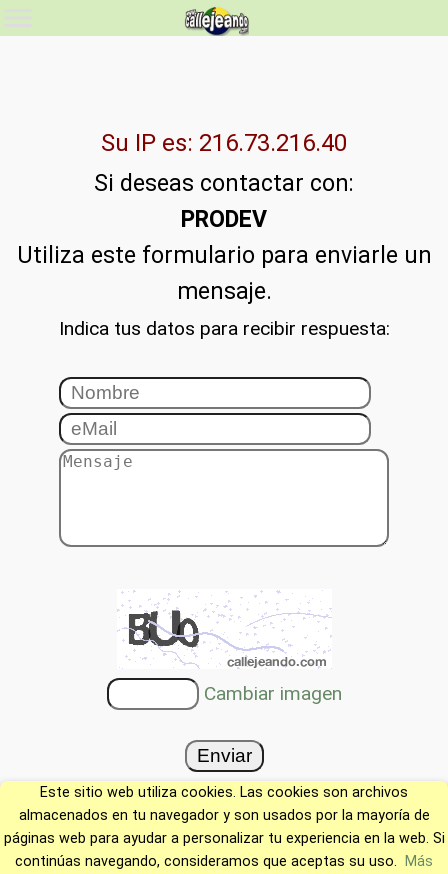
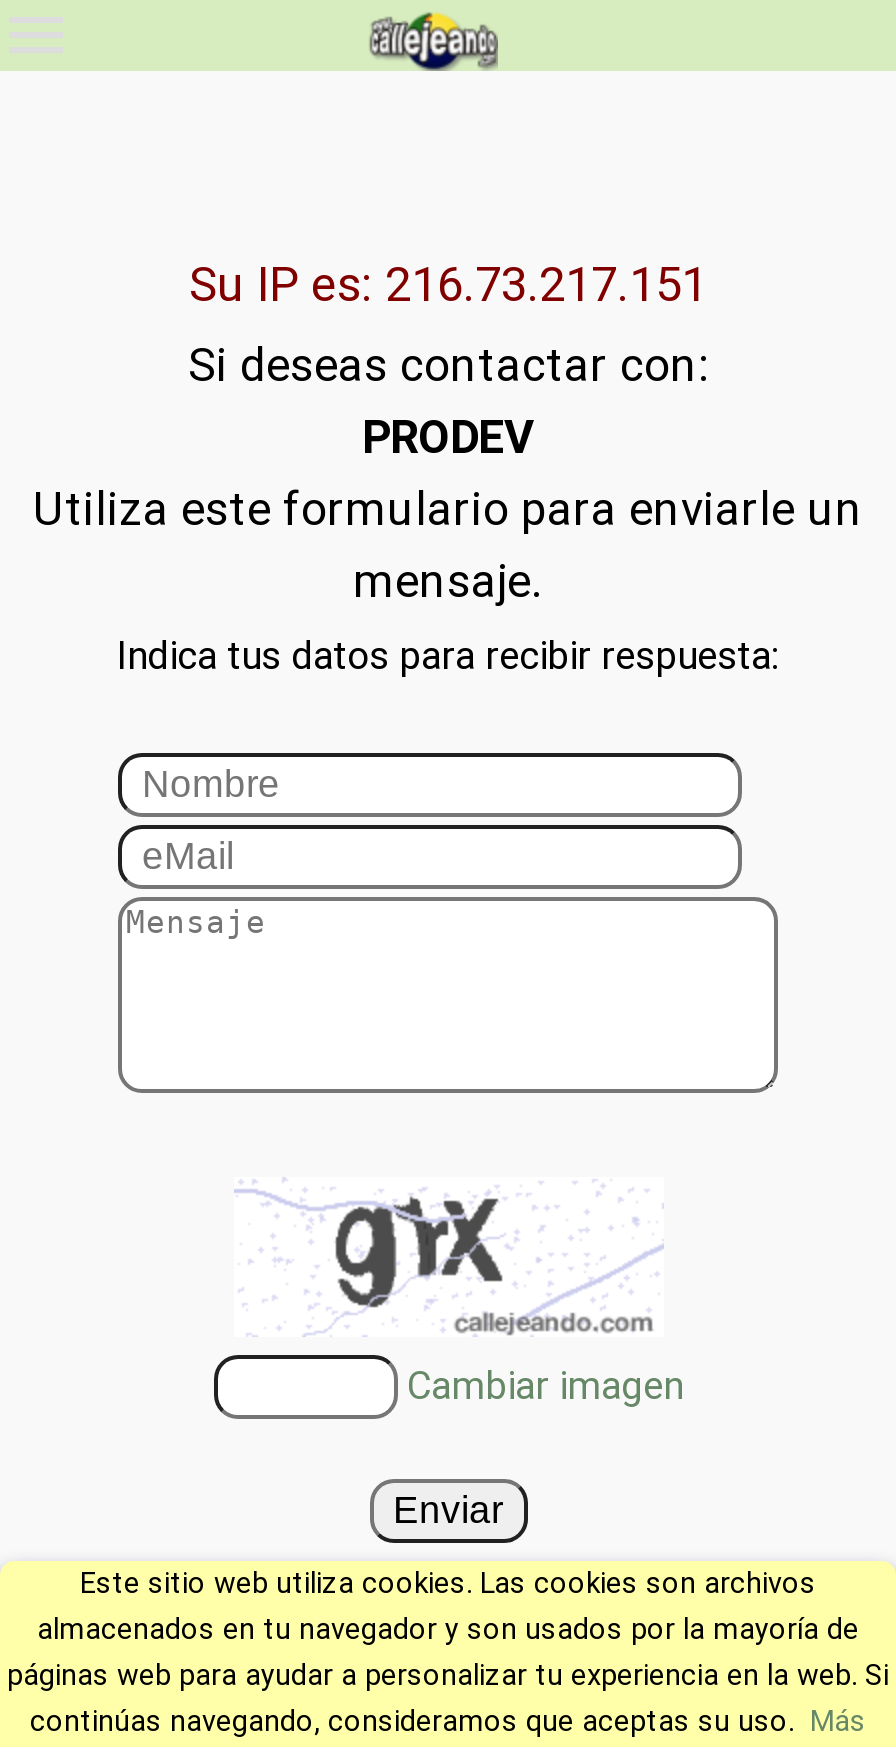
[101,129,347,157] Su IP es: 216.73.216.40 -> [189,257,707,313] Su IP es: 216.73.217.151
[125,591,280,665] [image] -> [236,1189,504,1309] [image]

